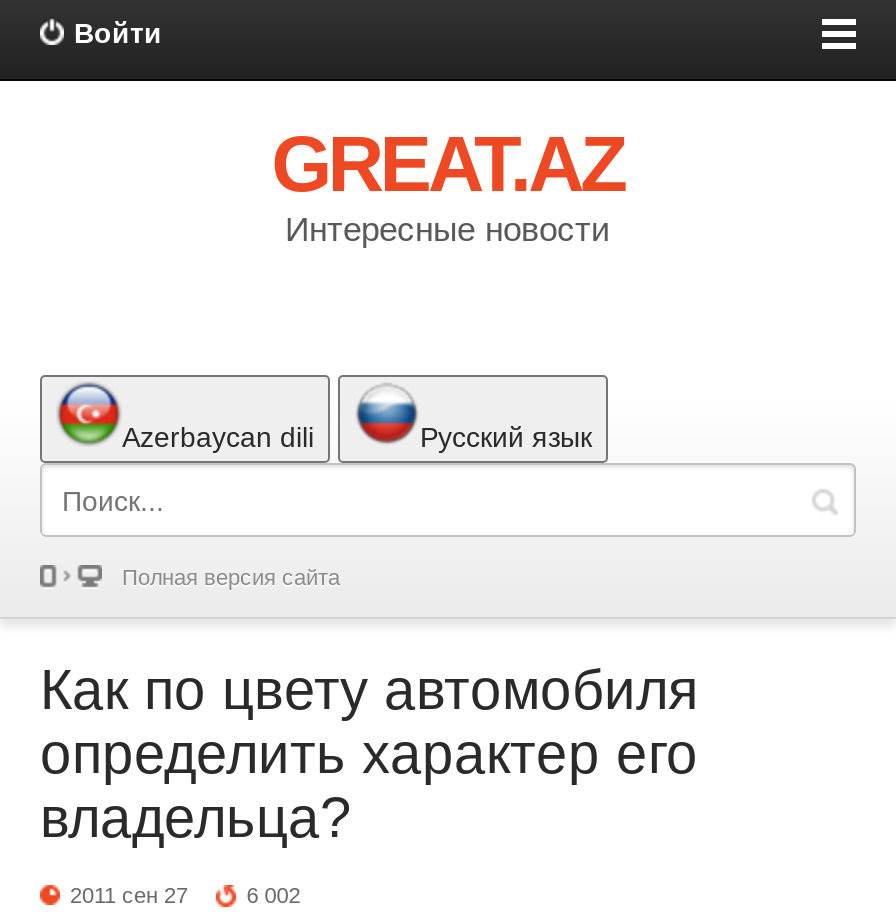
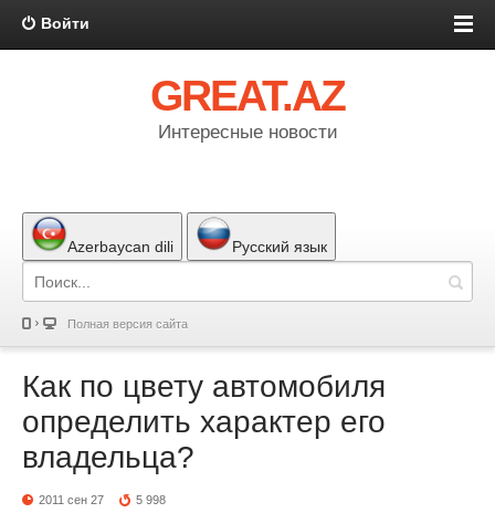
[246,883,300,907] 6 002 -> [136,493,166,506] 5 998

